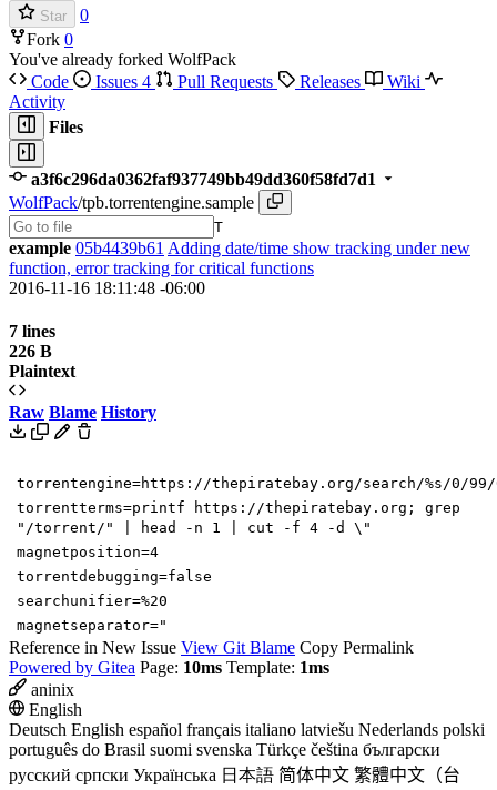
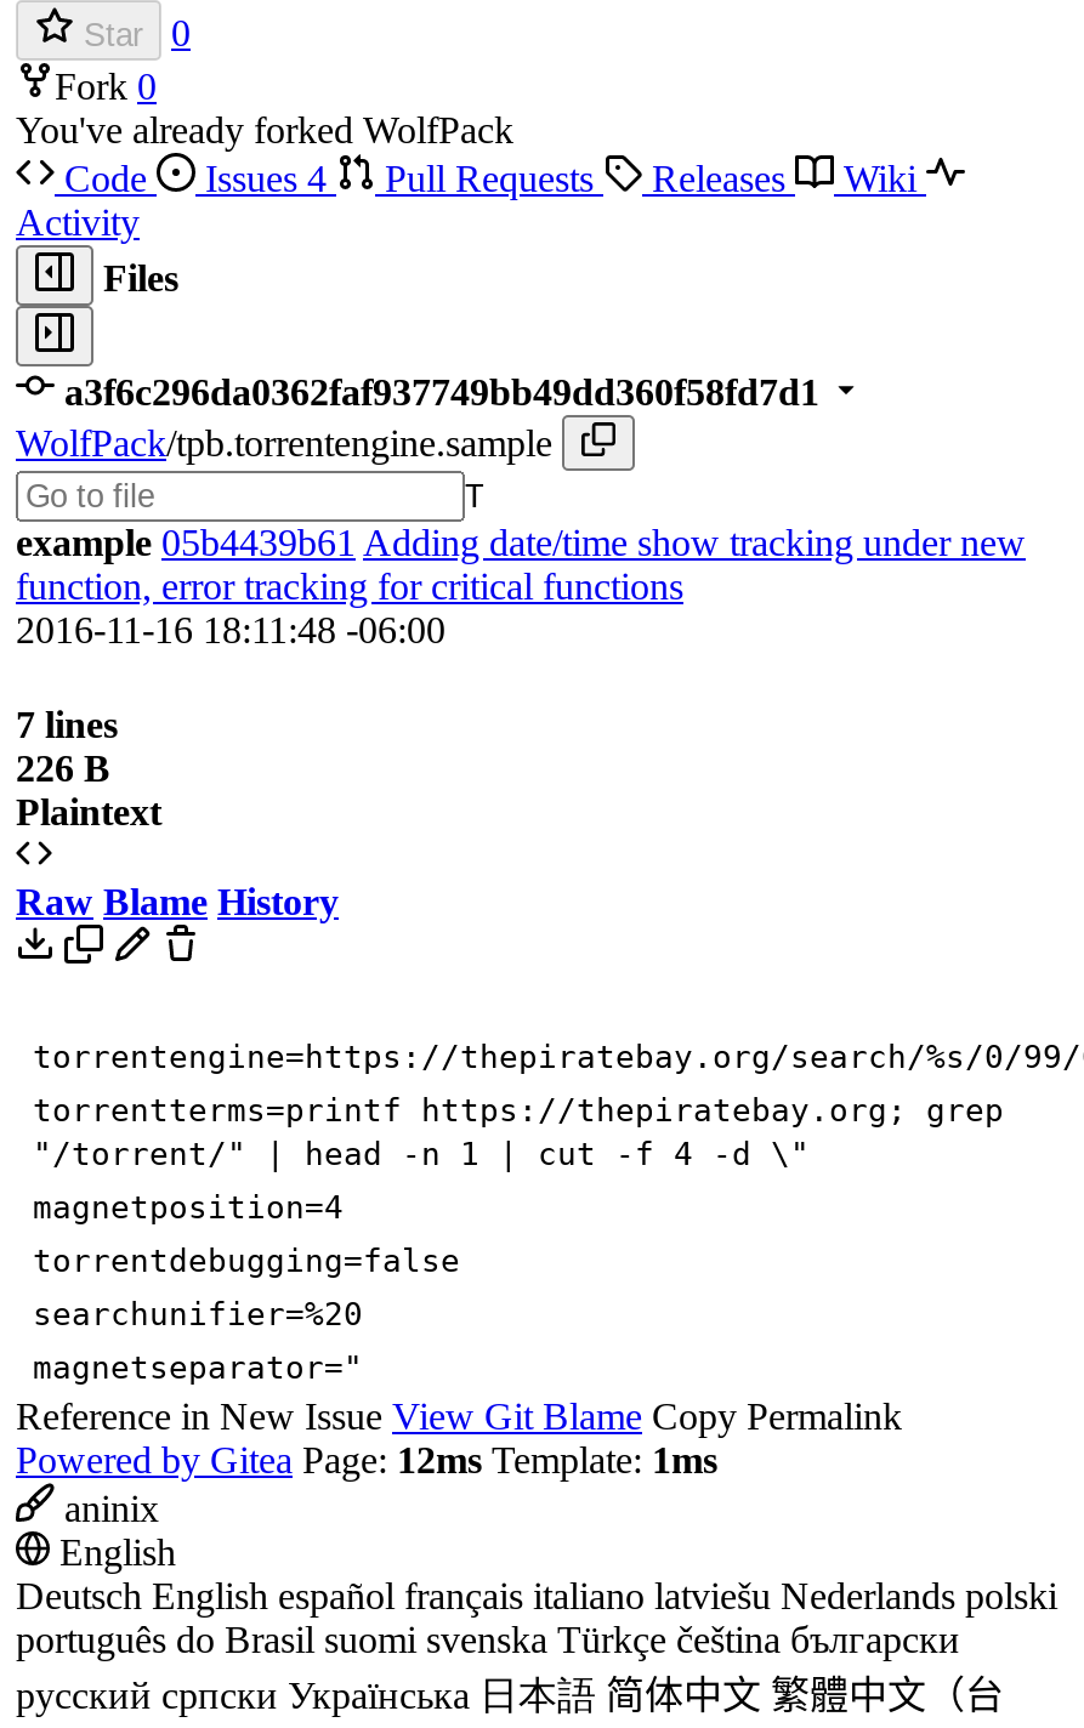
[9,657,329,676] Powered by Gitea Page: 10ms Template: 1ms -> [16,1438,717,1479] Powered by Gitea Page: 12ms Template: 1ms

